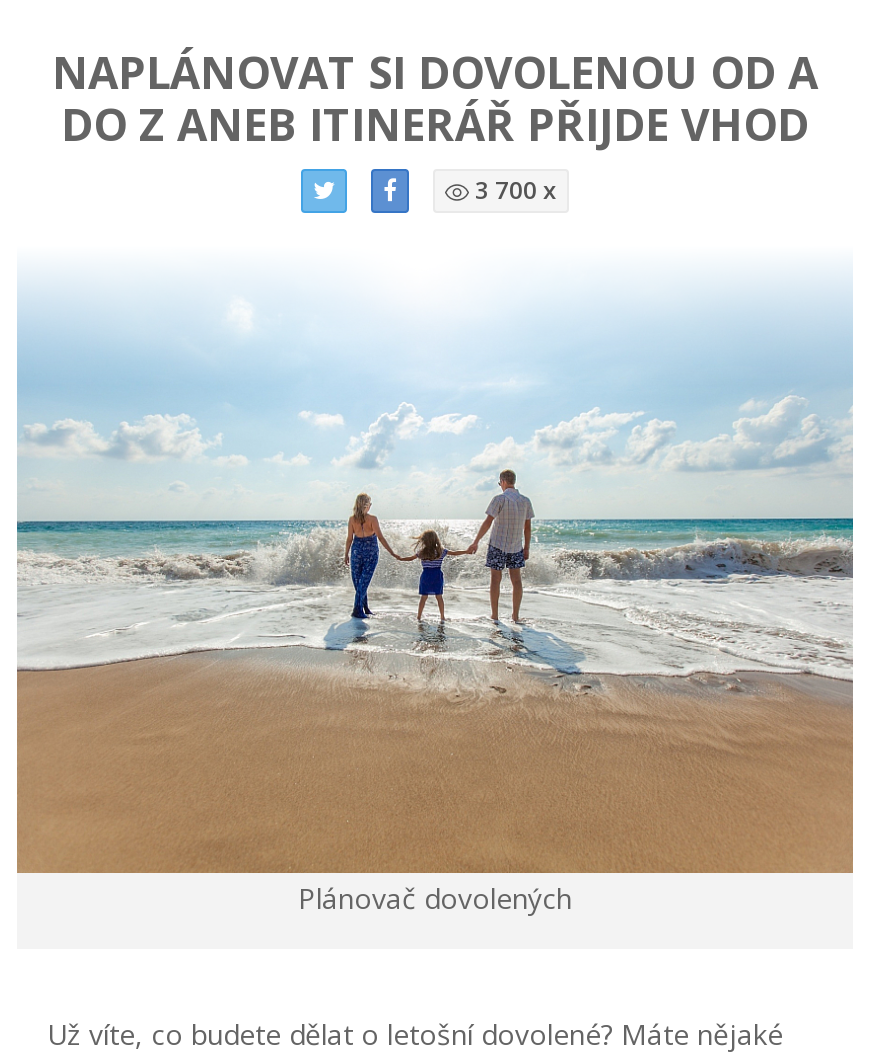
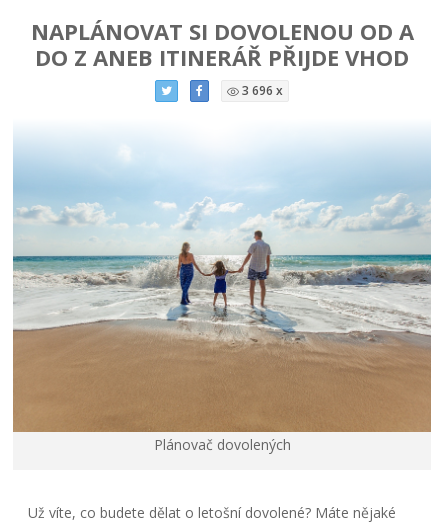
[469,173,557,207] 3 700 x -> [239,82,283,99] 3 696 x

